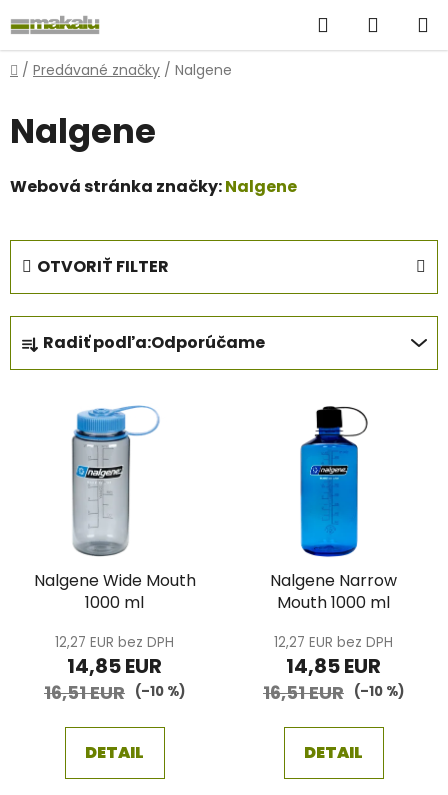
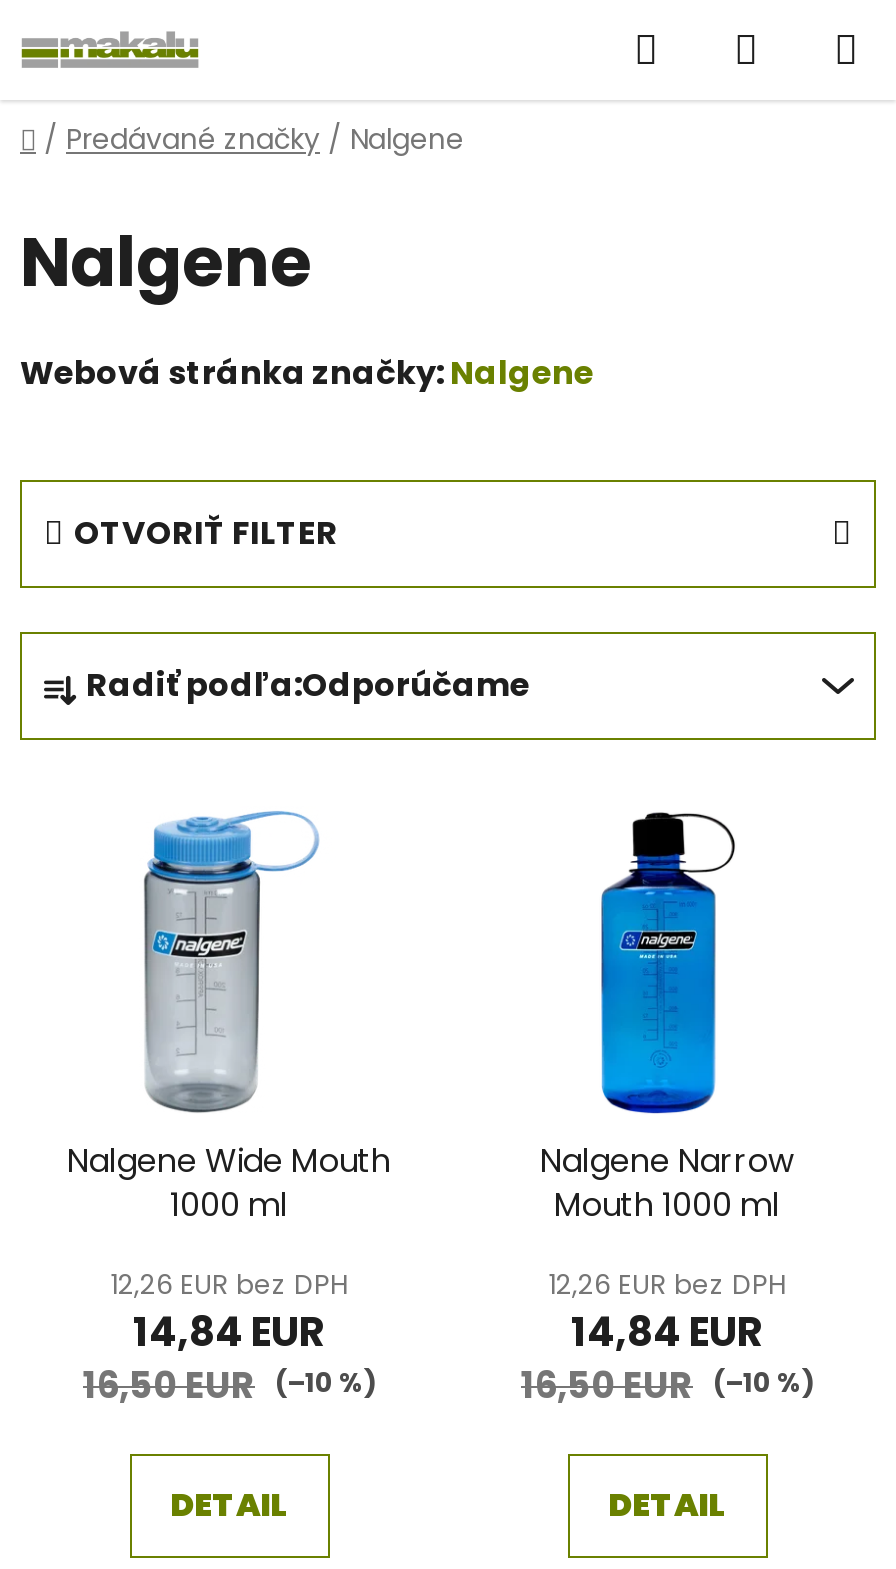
[55,633,174,652] 12,27 EUR bez DPH -> [110,1266,348,1304] 12,26 EUR bez DPH
[274,633,393,652] 12,27 EUR bez DPH -> [548,1266,786,1304] 12,26 EUR bez DPH
[67,652,162,680] 14,85 EUR -> [133,1304,325,1360] 14,84 EUR
[286,652,381,680] 14,85 EUR -> [571,1304,763,1360] 14,84 EUR
[44,680,185,705] 16,51 EUR (–10 %) -> [83,1360,375,1410] 16,50 EUR (–10 %)
[263,680,404,705] 16,51 EUR (–10 %) -> [521,1360,813,1410] 16,50 EUR (–10 %)

